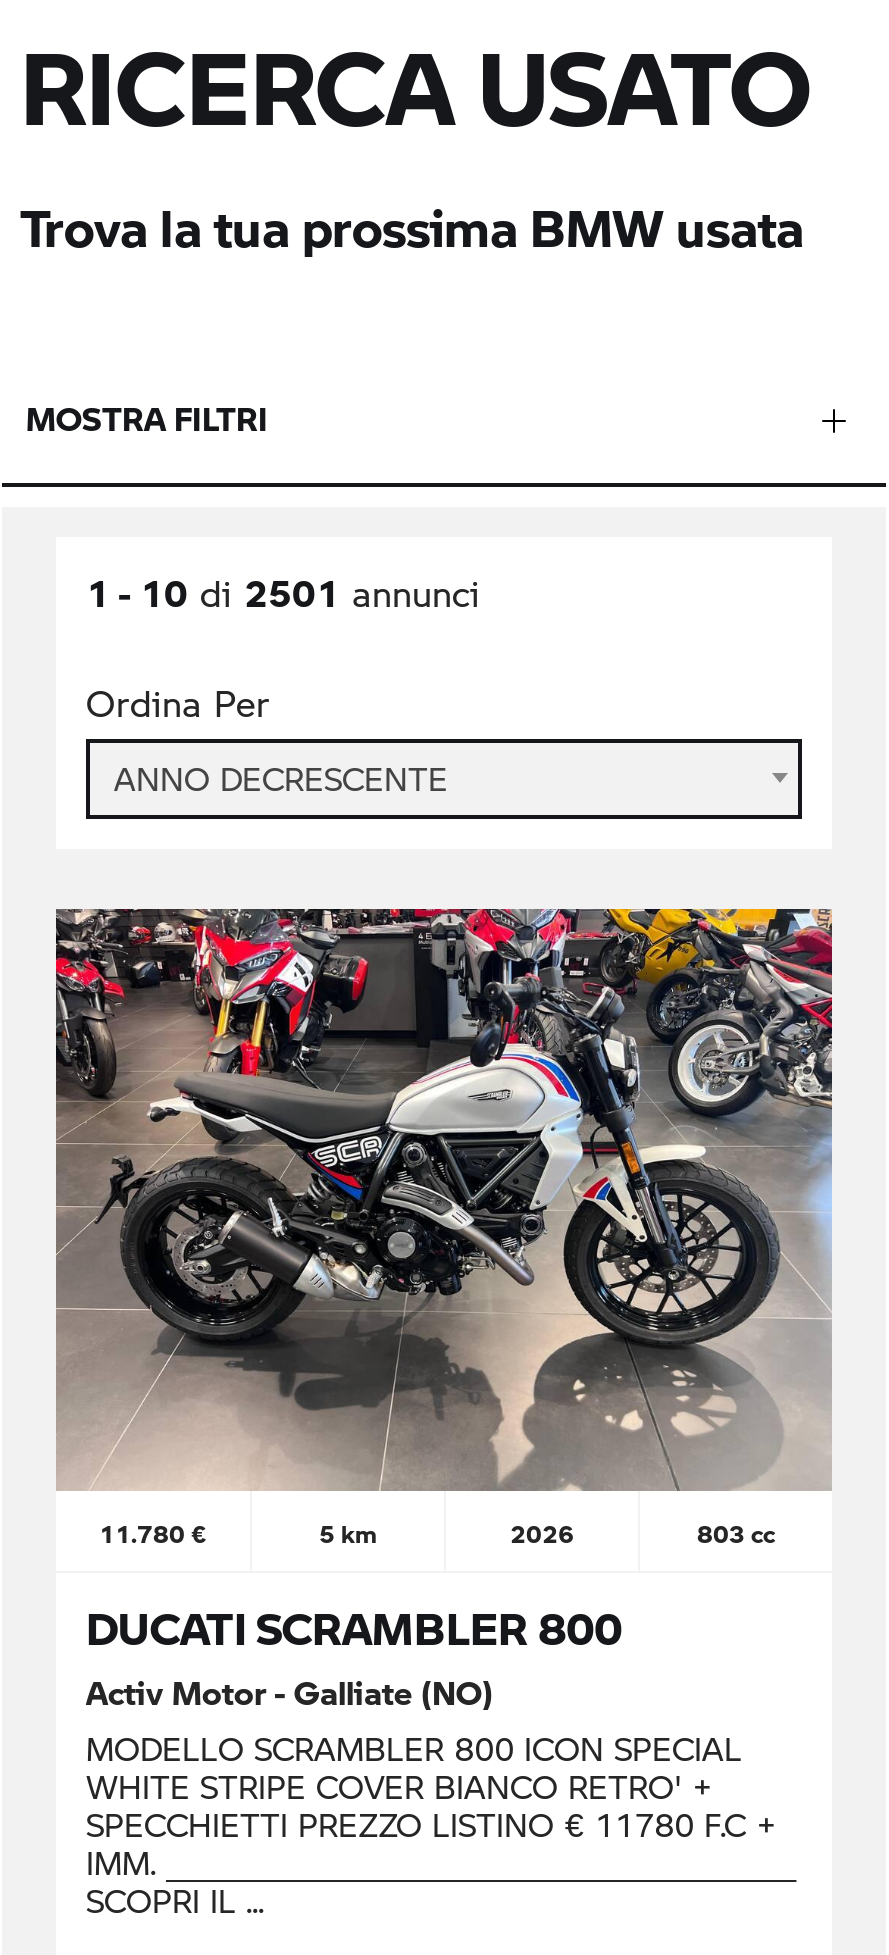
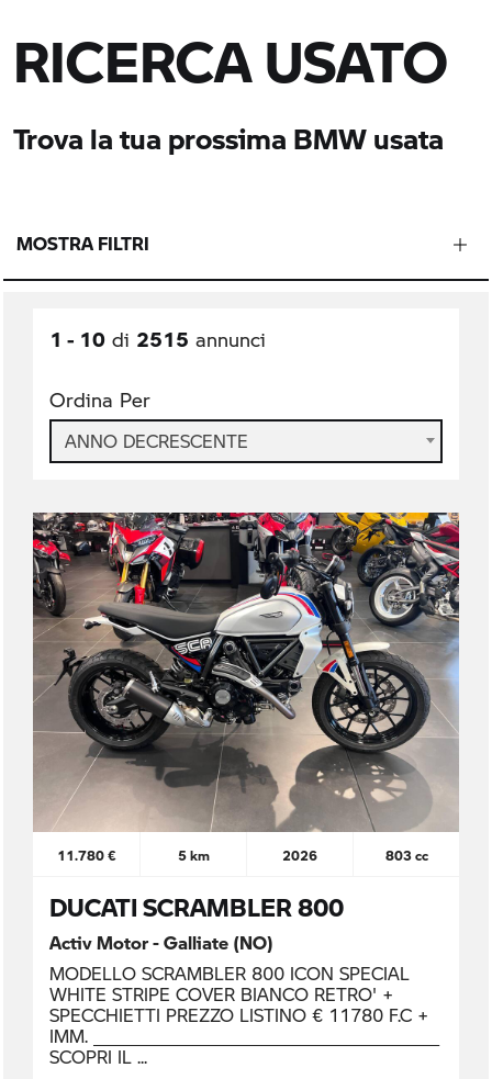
[86,569,480,615] 1 - 10 di 2501 annunci -> [49,326,266,351] 1 - 10 di 2515 annunci

